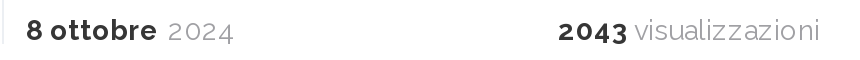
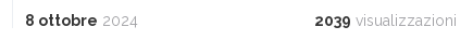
[558,14,820,46] 2043 visualizzazioni -> [314,12,457,29] 2039 visualizzazioni

